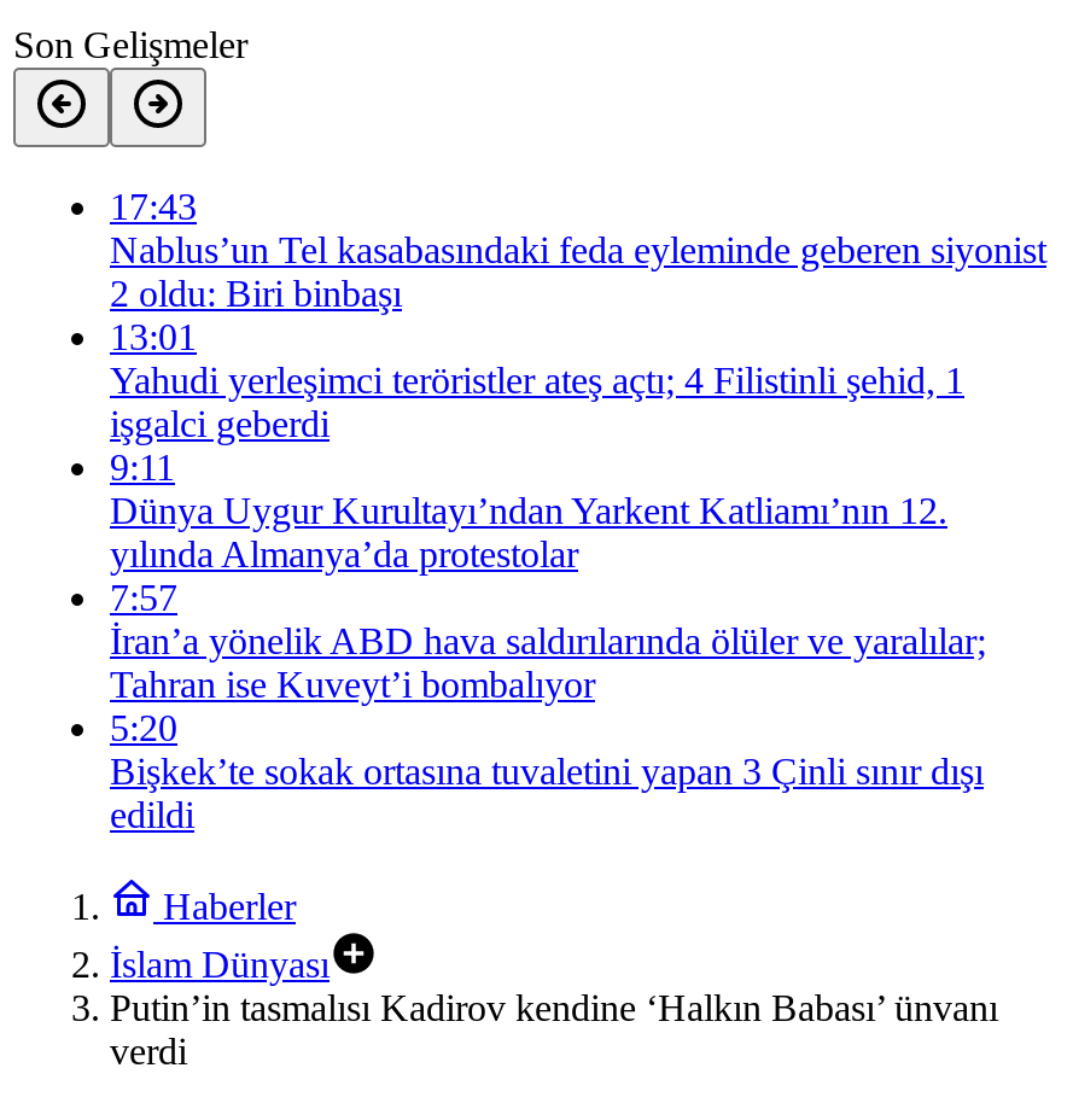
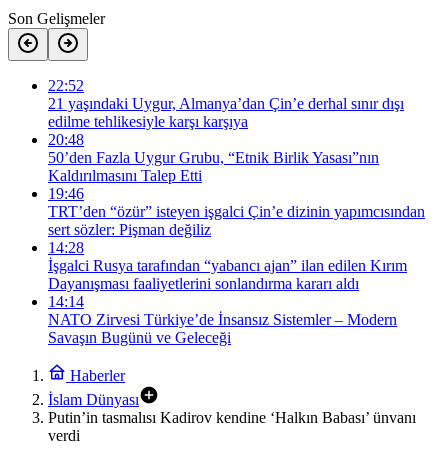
[110,186,1046,835] 17:43 | Nablus’un Tel kasabasındaki feda eyleminde geberen siyonist | 2 oldu: Biri binbaşı | 13:01 | Yahudi yerleşimci teröristler ateş açtı; 4 Filistinli şehid, 1 | işgalci geberdi | 9:11 | Dünya Uygur Kurultayı’ndan Yarkent Katliamı’nın 12. | yılında Almanya’da protestolar | 7:57 | İran’a yönelik ABD hava saldırılarında ölüler ve yaralılar; | Tahran ise Kuveyt’i bombalıyor | 5:20 | Bişkek’te sokak ortasına tuvaletini yapan 3 Çinli sınır dışı | edildi -> [48,77,425,346] 22:52 | 21 yaşındaki Uygur, Almanya’dan Çin’e derhal sınır dışı | edilme tehlikesiyle karşı karşıya | 20:48 | 50’den Fazla Uygur Grubu, “Etnik Birlik Yasası”nın | Kaldırılmasını Talep Etti | 19:46 | TRT’den “özür” isteyen işgalci Çin’e dizinin yapımcısından | sert sözler: Pişman değiliz | 14:28 | İşgalci Rusya tarafından “yabancı ajan” ilan edilen Kırım | Dayanışması faaliyetlerini sonlandırma kararı aldı | 14:14 | NATO Zirvesi Türkiye’de İnsansız Sistemler – Modern | Savaşın Bugünü ve Geleceği

